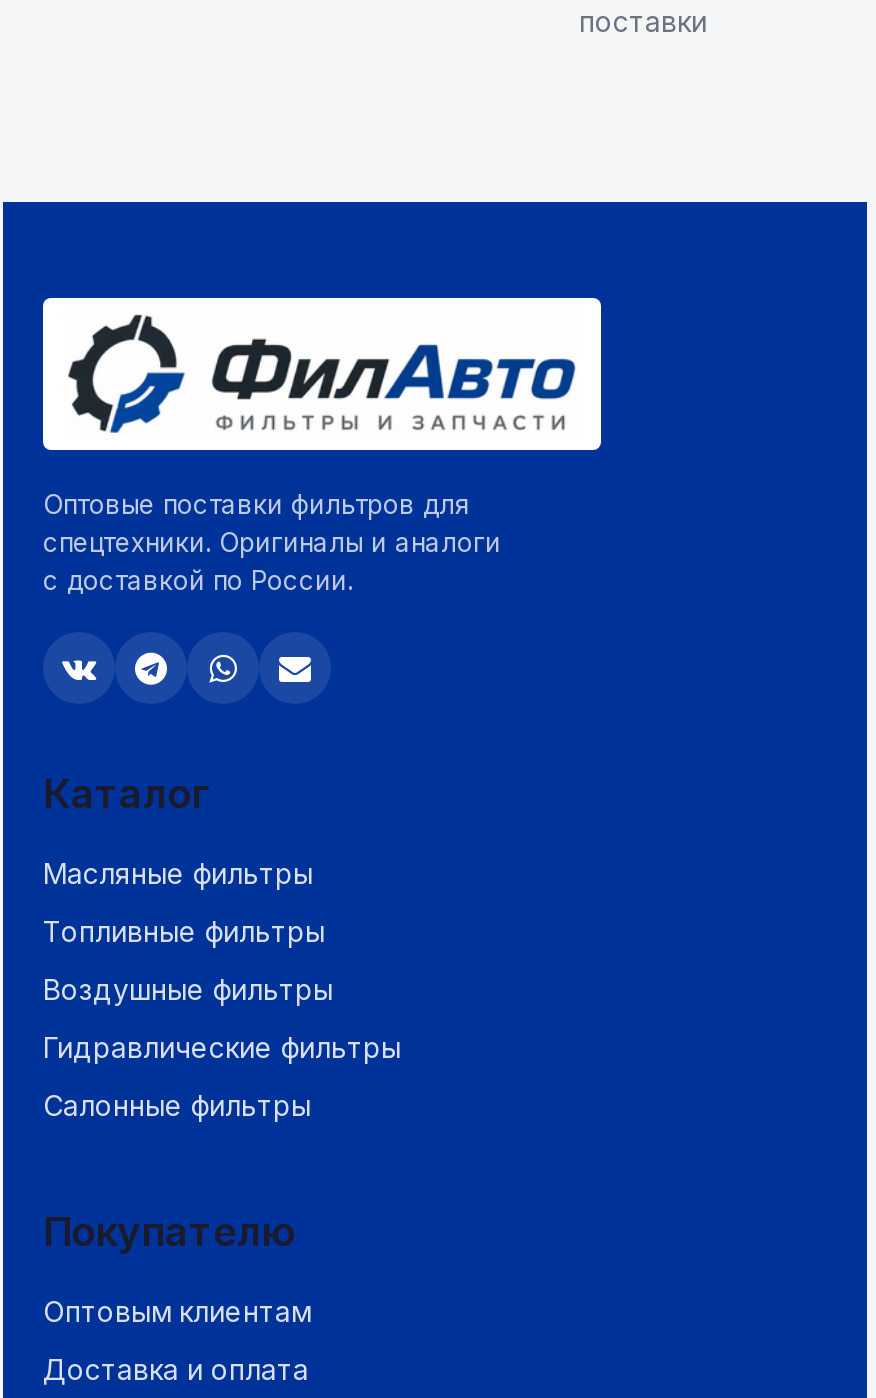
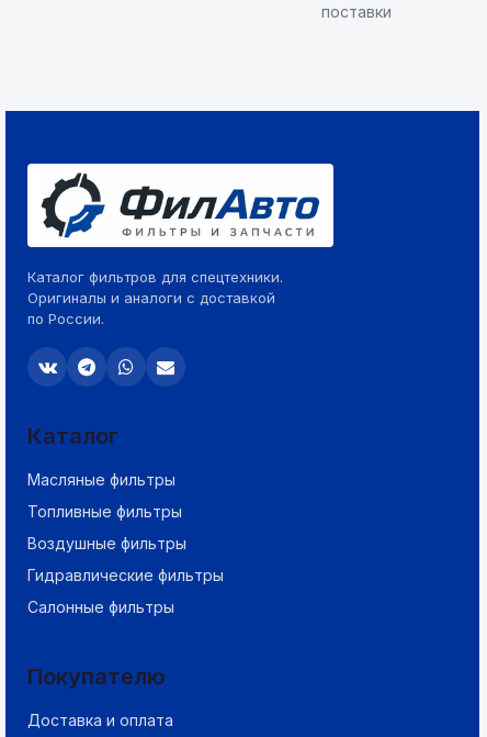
[43,488,501,596] Оптовые поставки фильтров для | спецтехники. Оригиналы и аналоги | с доставкой по России. -> [27,268,283,327] Каталог фильтров для спецтехники. | Оригиналы и аналоги с доставкой | по России.
[43,1294,311,1328] Оптовым клиентам -> none

